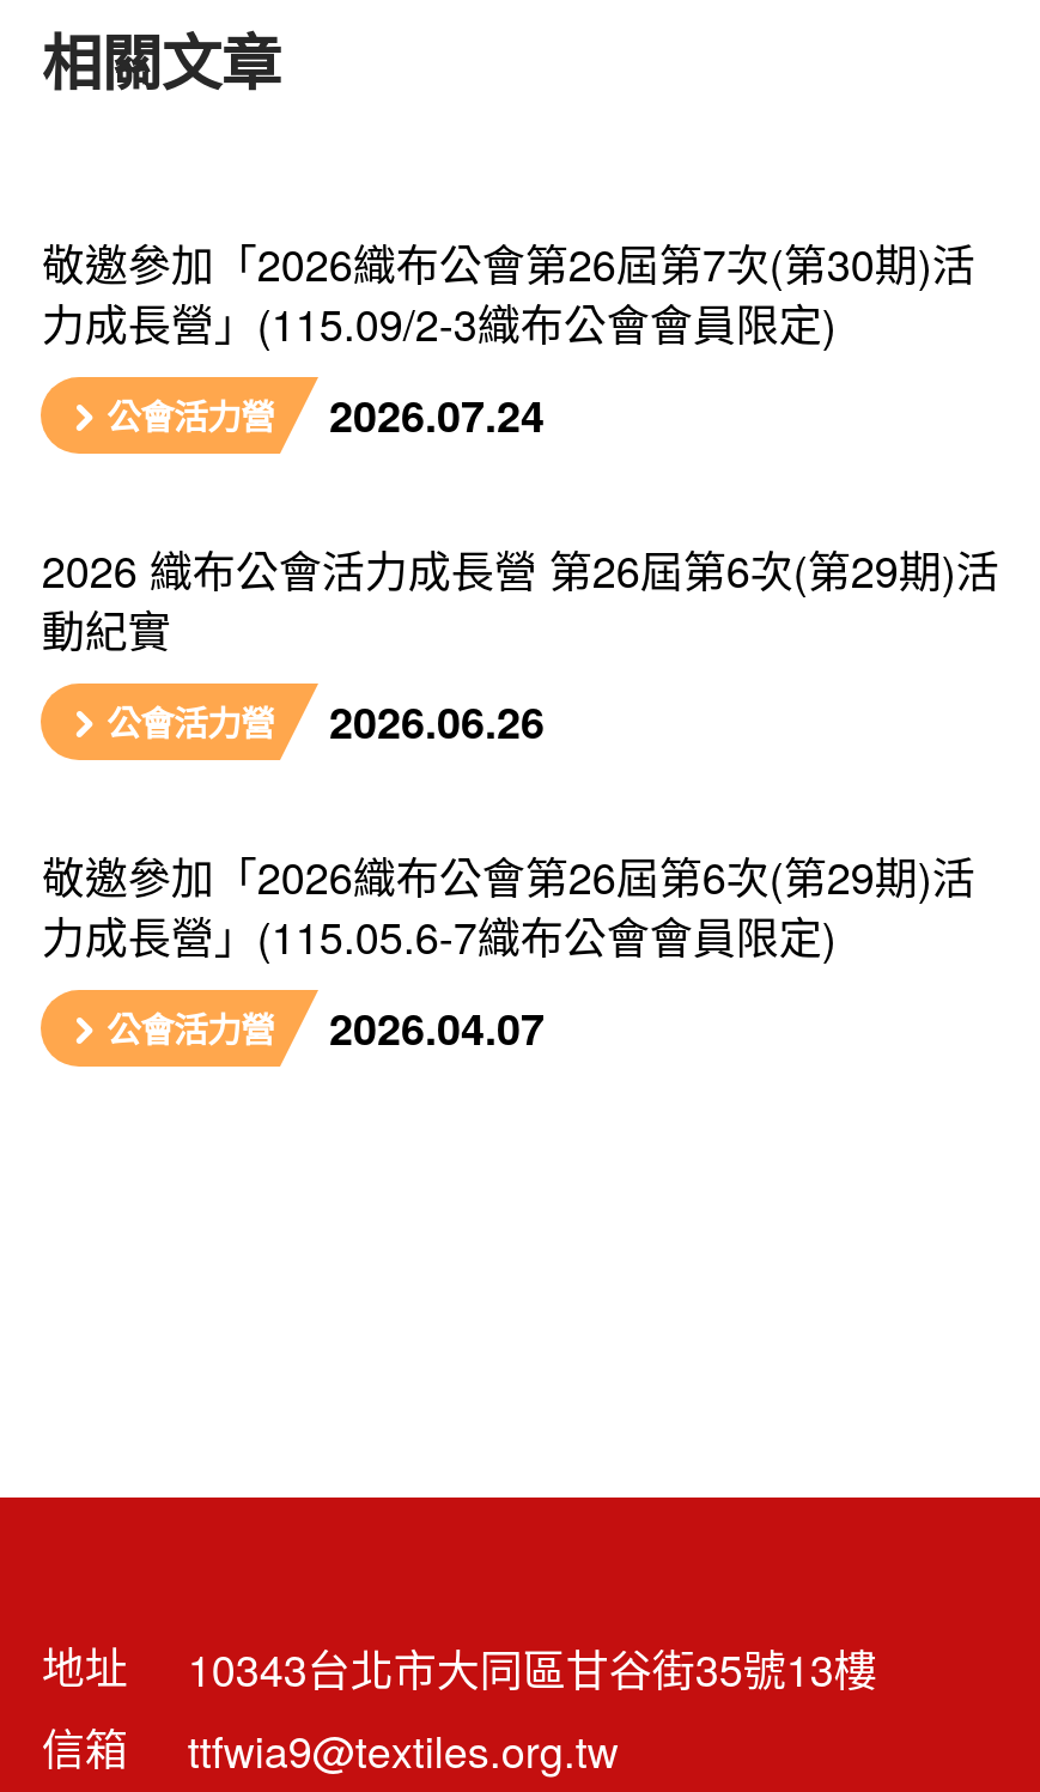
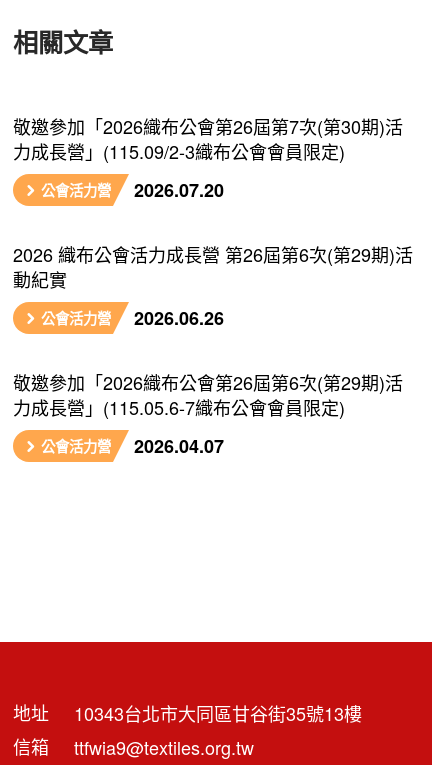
[107,385,545,447] 公會活力營 2026.07.24 -> [40,177,223,203] 公會活力營 2026.07.20

